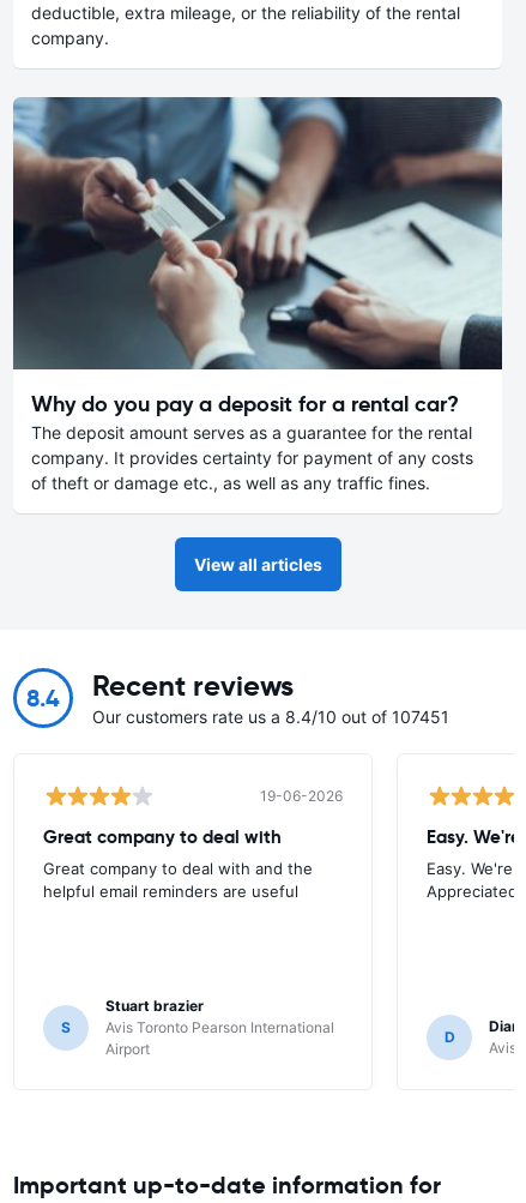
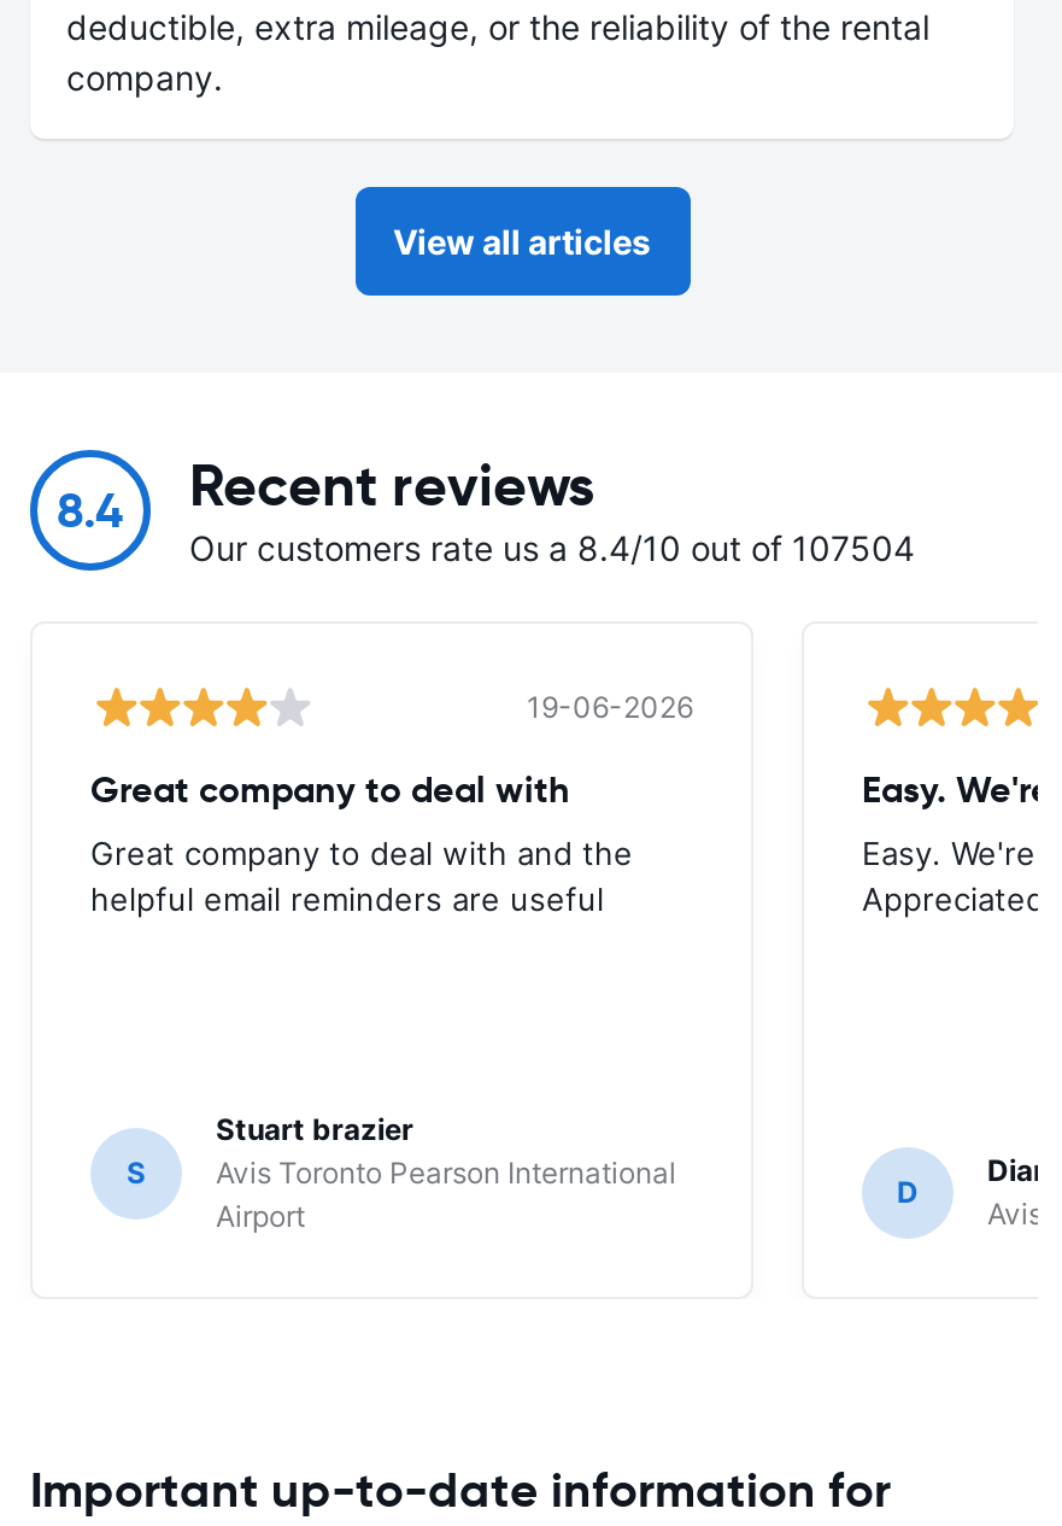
[12,96,503,493] [image] | Why do you pay a deposit for a rental car? | The deposit amount serves as a guarantee for the rental | company. It provides certainty for payment of any costs | of theft or damage etc., as well as any traffic fines. -> none
[92,706,449,727] Our customers rate us a 8.4/10 out of 107451 -> [189,527,915,568] Our customers rate us a 8.4/10 out of 107504

